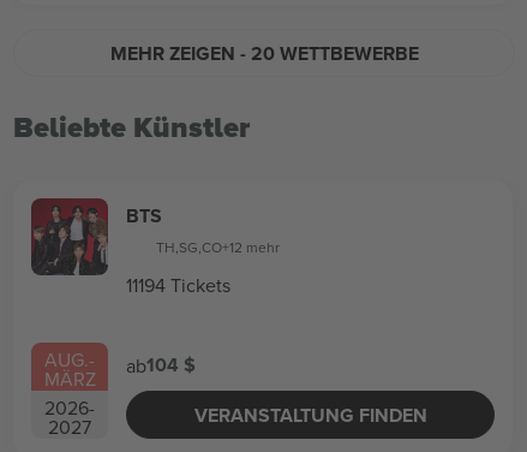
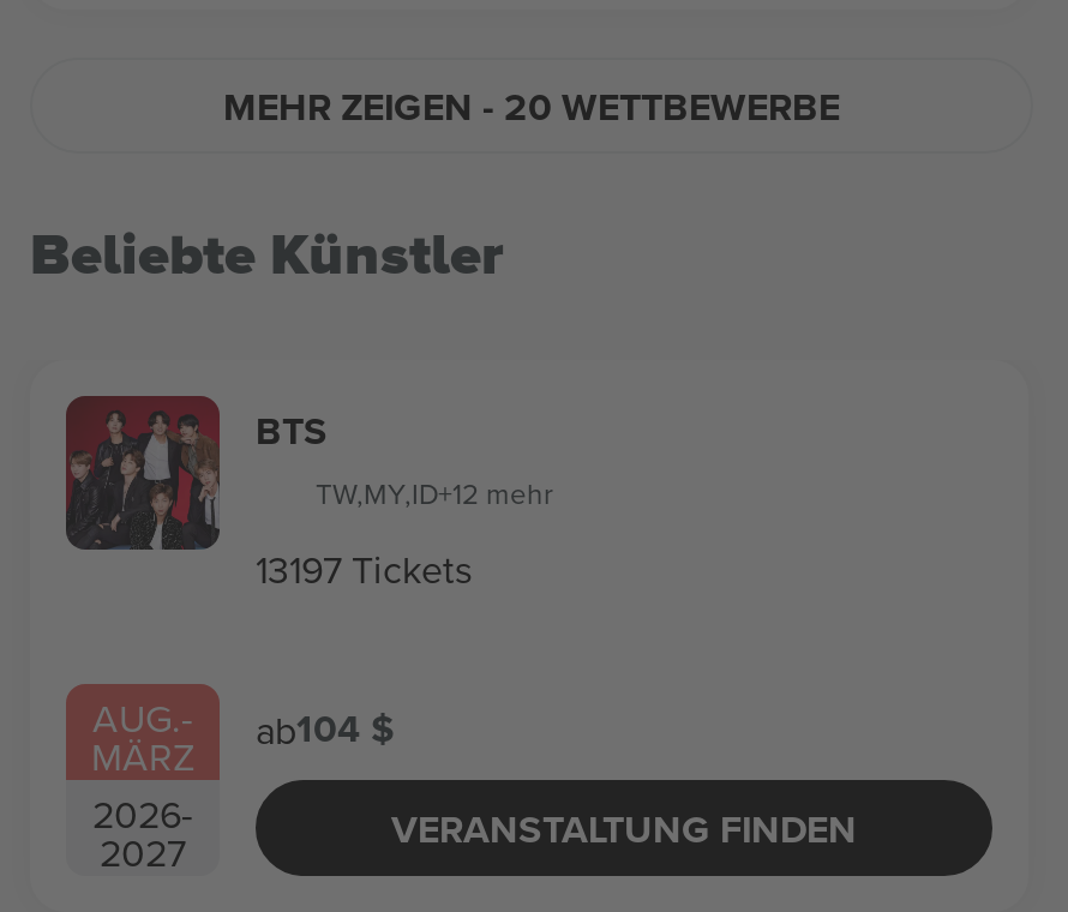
[156,237,280,257] TH,SG,CO+12 mehr -> [316,473,553,514] TW,MY,ID+12 mehr
[126,272,230,298] 11194 Tickets -> [256,542,472,595] 13197 Tickets

